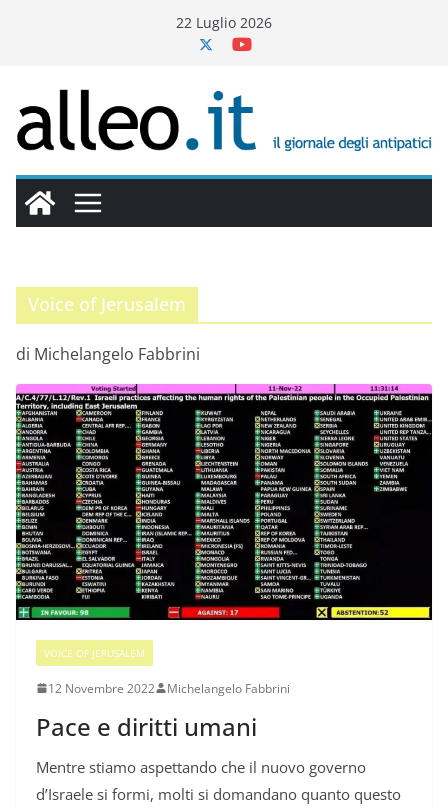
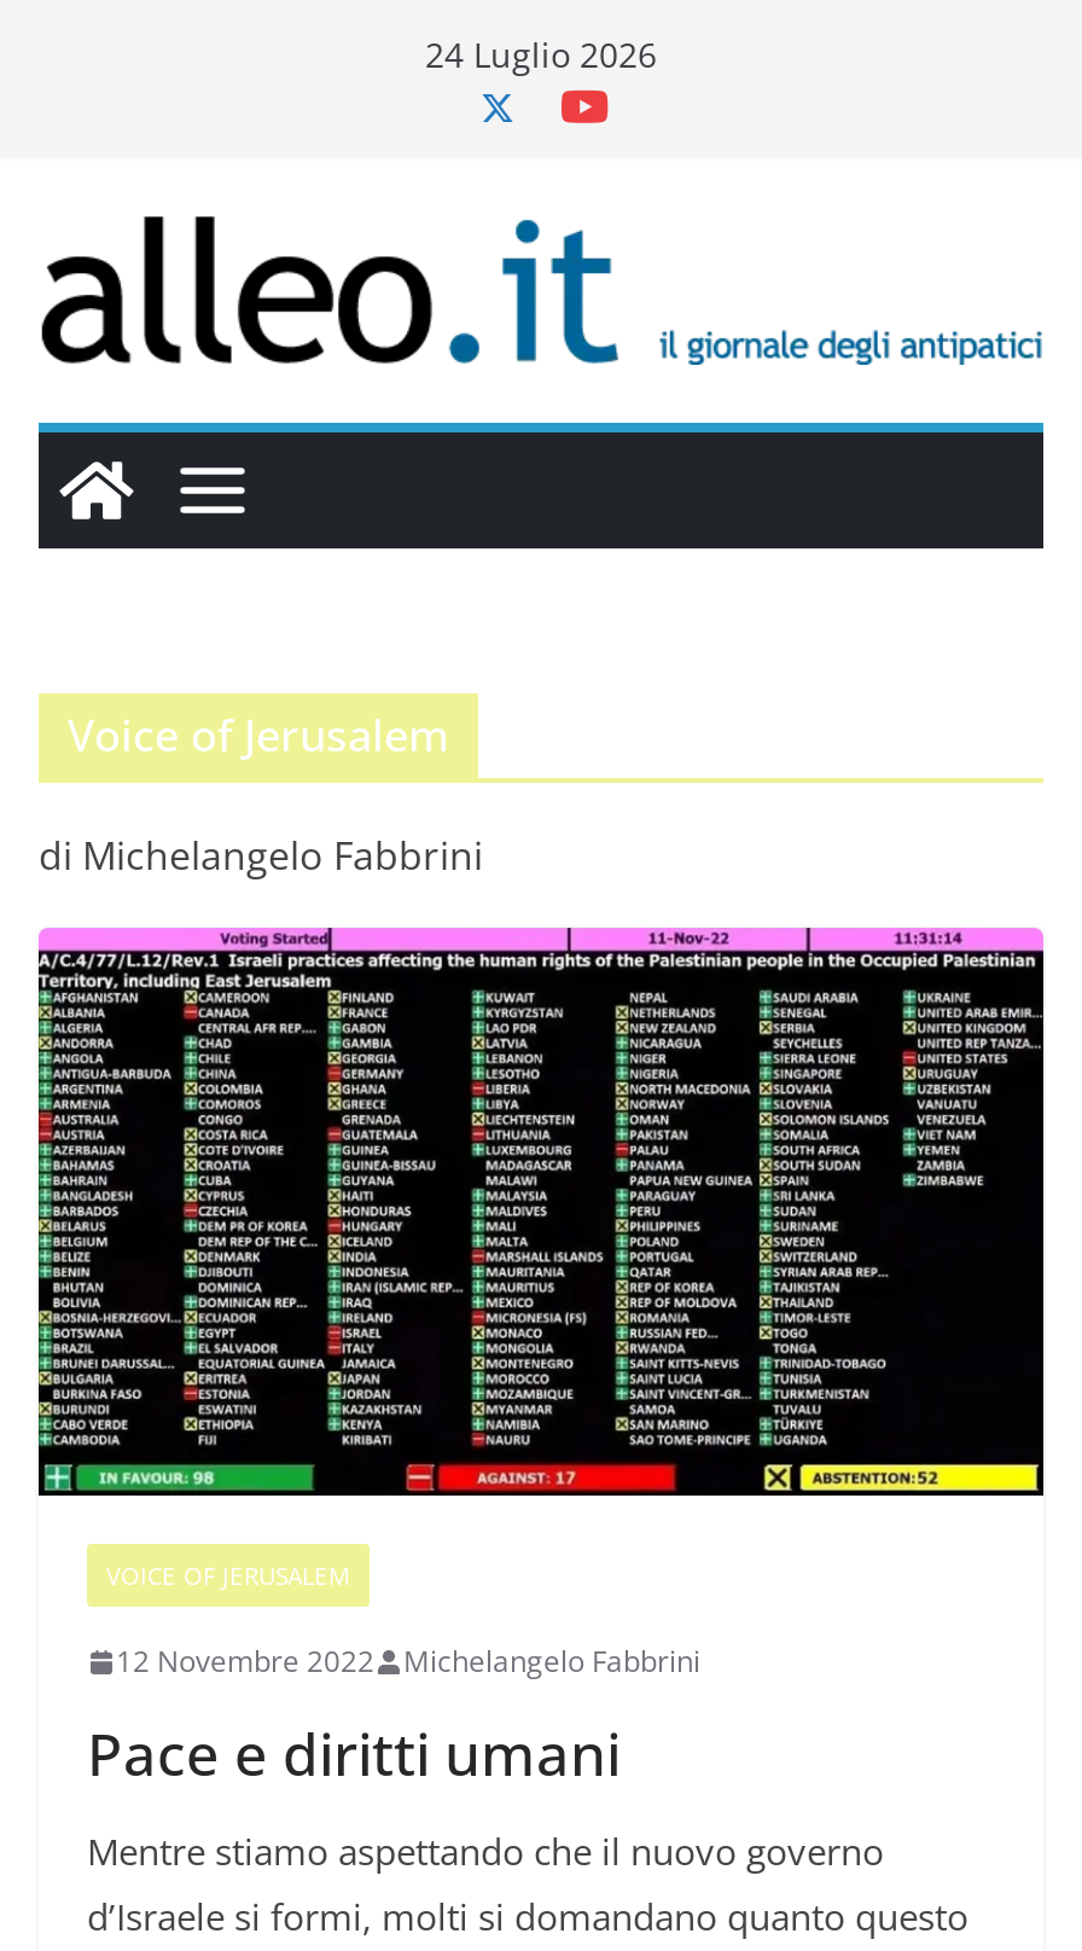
[176,13,272,32] 22 Luglio 2026 -> [425,31,657,77] 24 Luglio 2026

